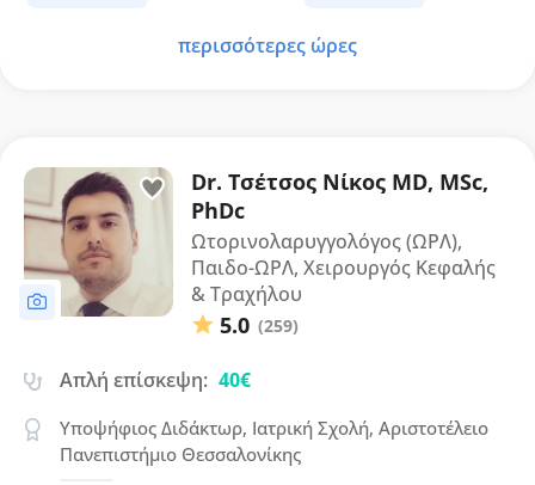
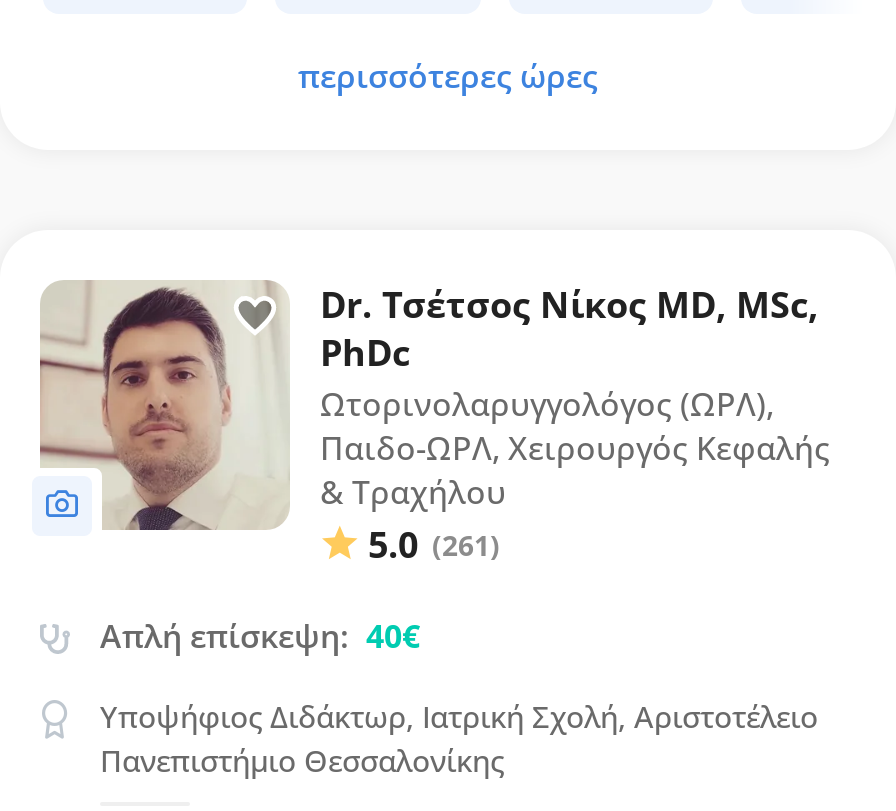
[220,311,299,339] 5.0 (259) -> [368,520,500,568] 5.0 (261)

